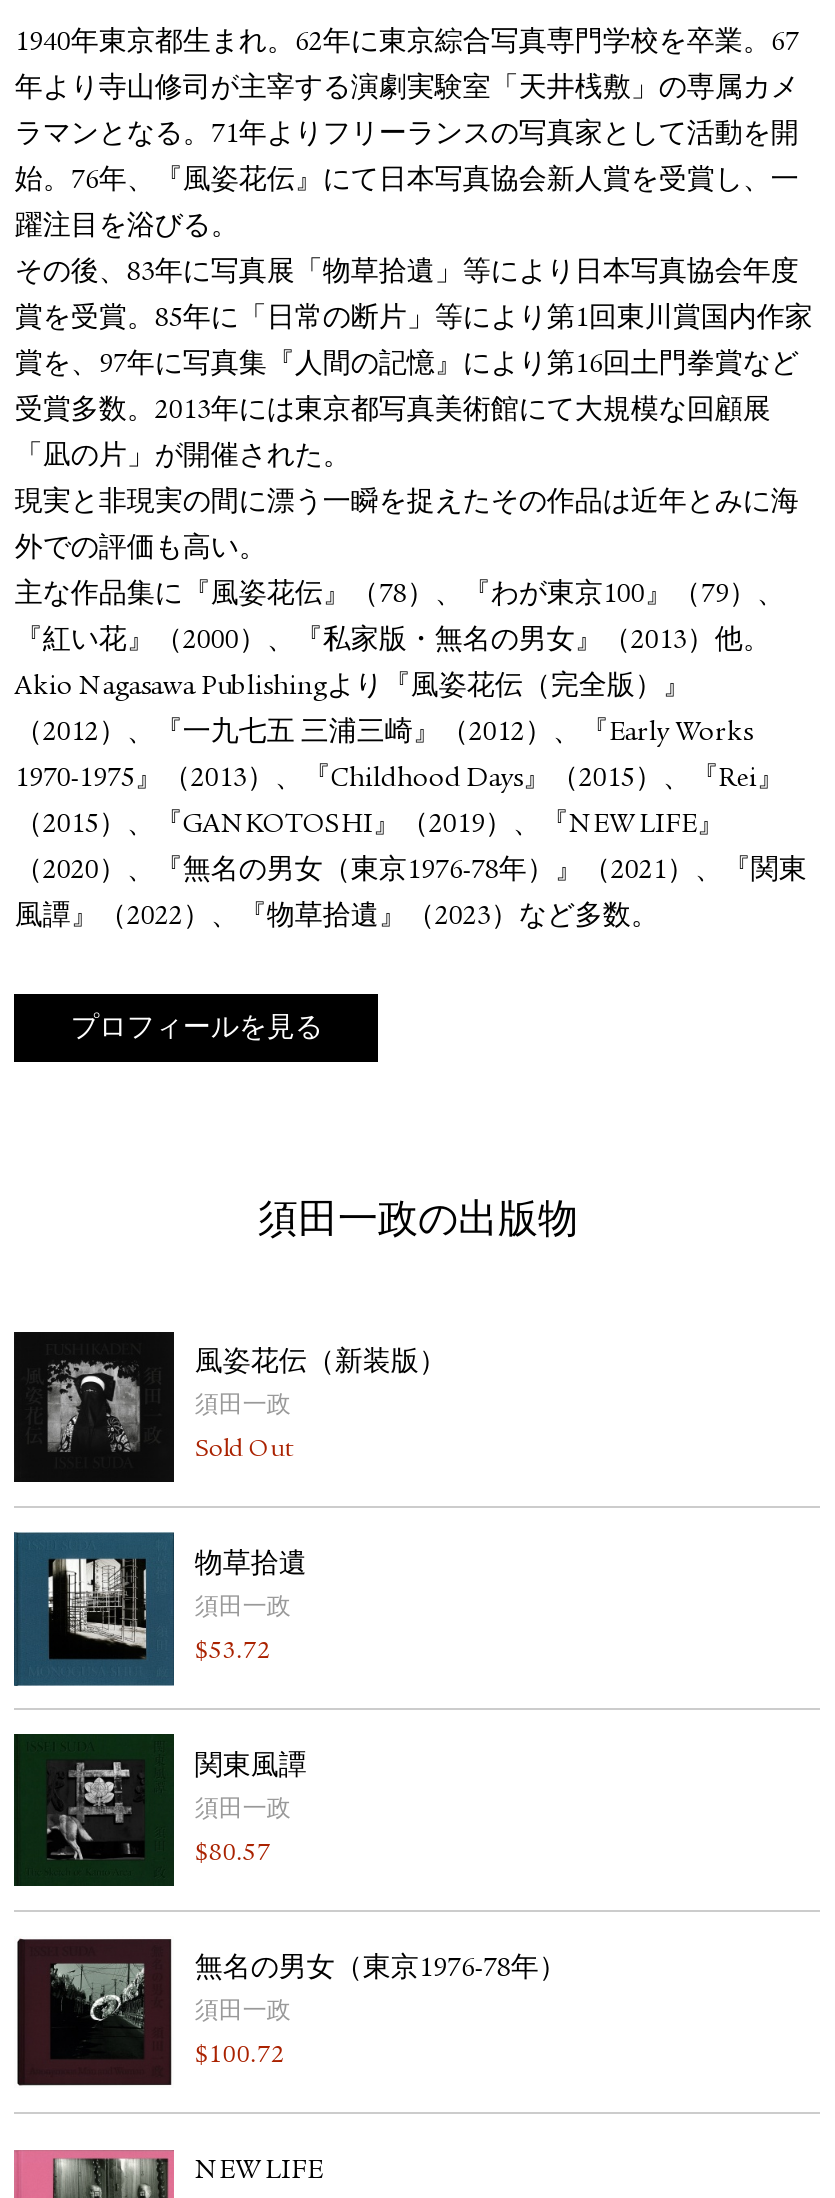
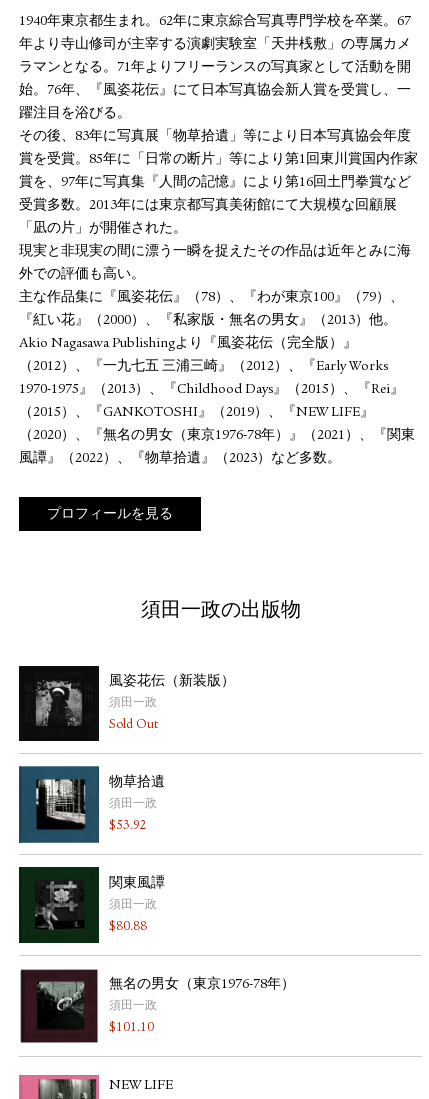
[195,1641,271,1667] $53.72 -> [109,820,147,833] $53.92
[195,1843,271,1869] $80.57 -> [109,921,147,934] $80.88
[195,2045,285,2071] $100.72 -> [109,1022,154,1035] $101.10

